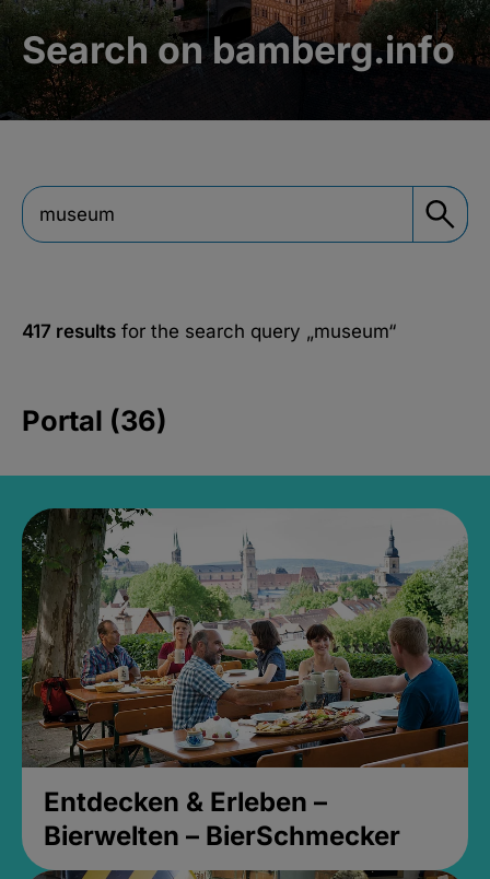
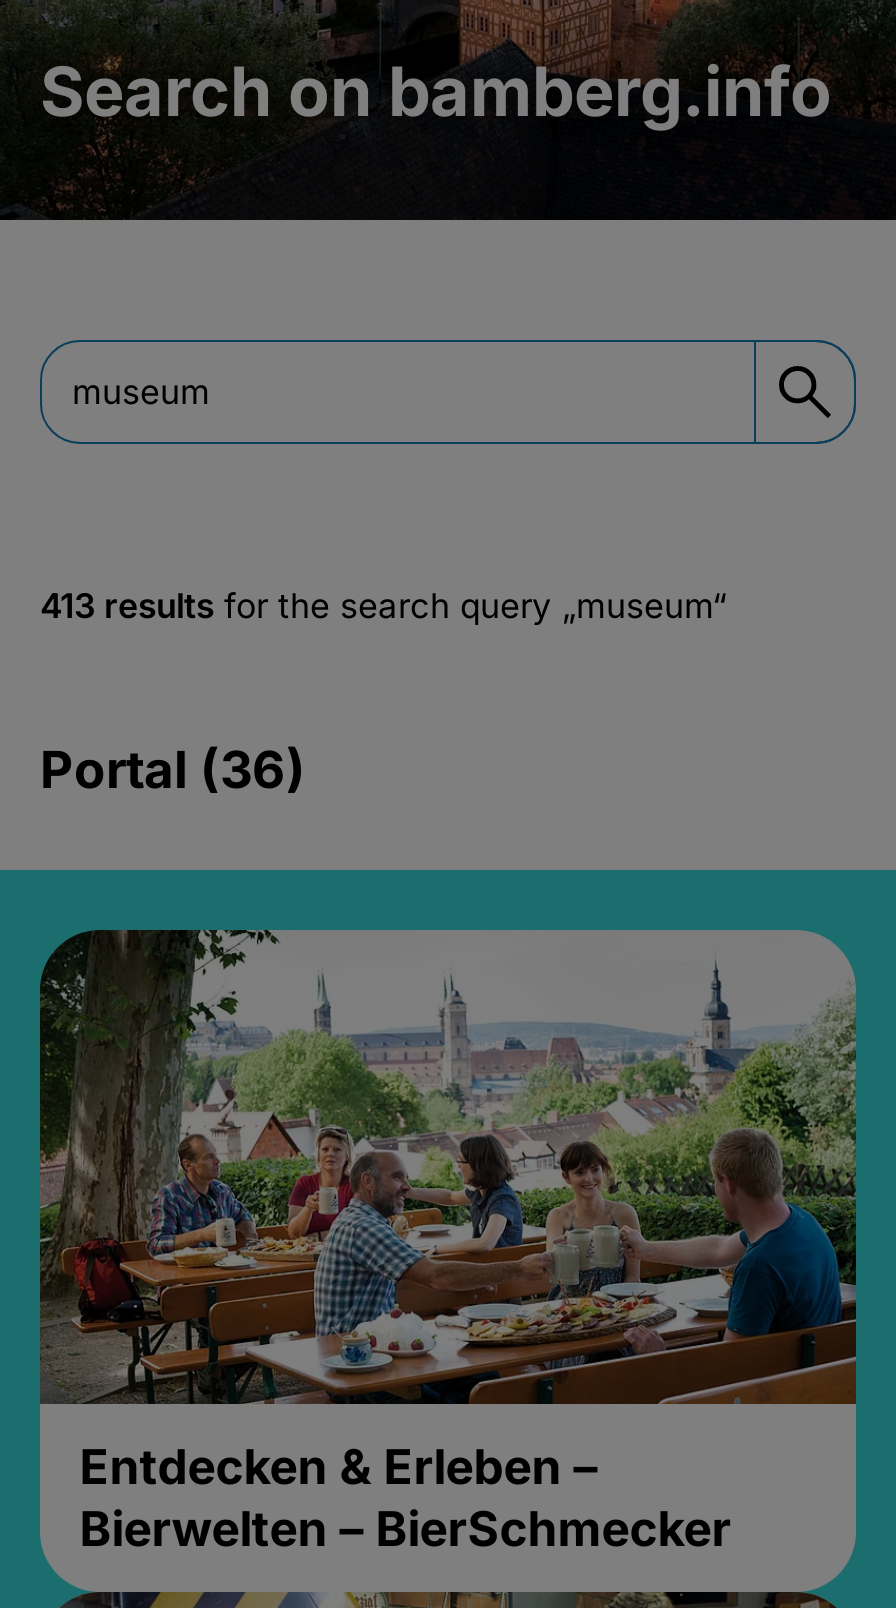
[22,320,396,342] 417 results for the search query „museum“ -> [40,585,726,625] 413 results for the search query „museum“

